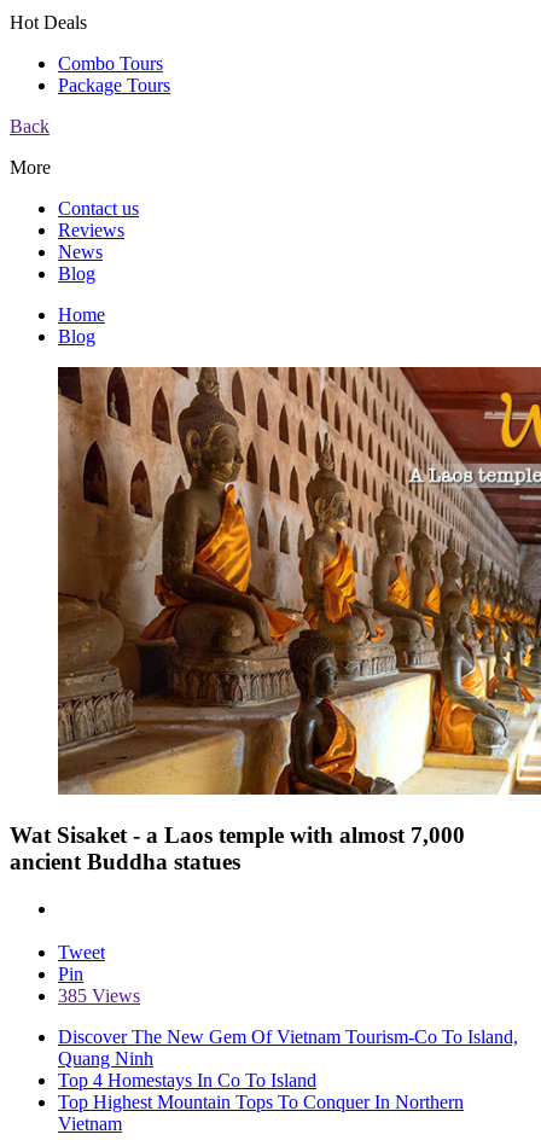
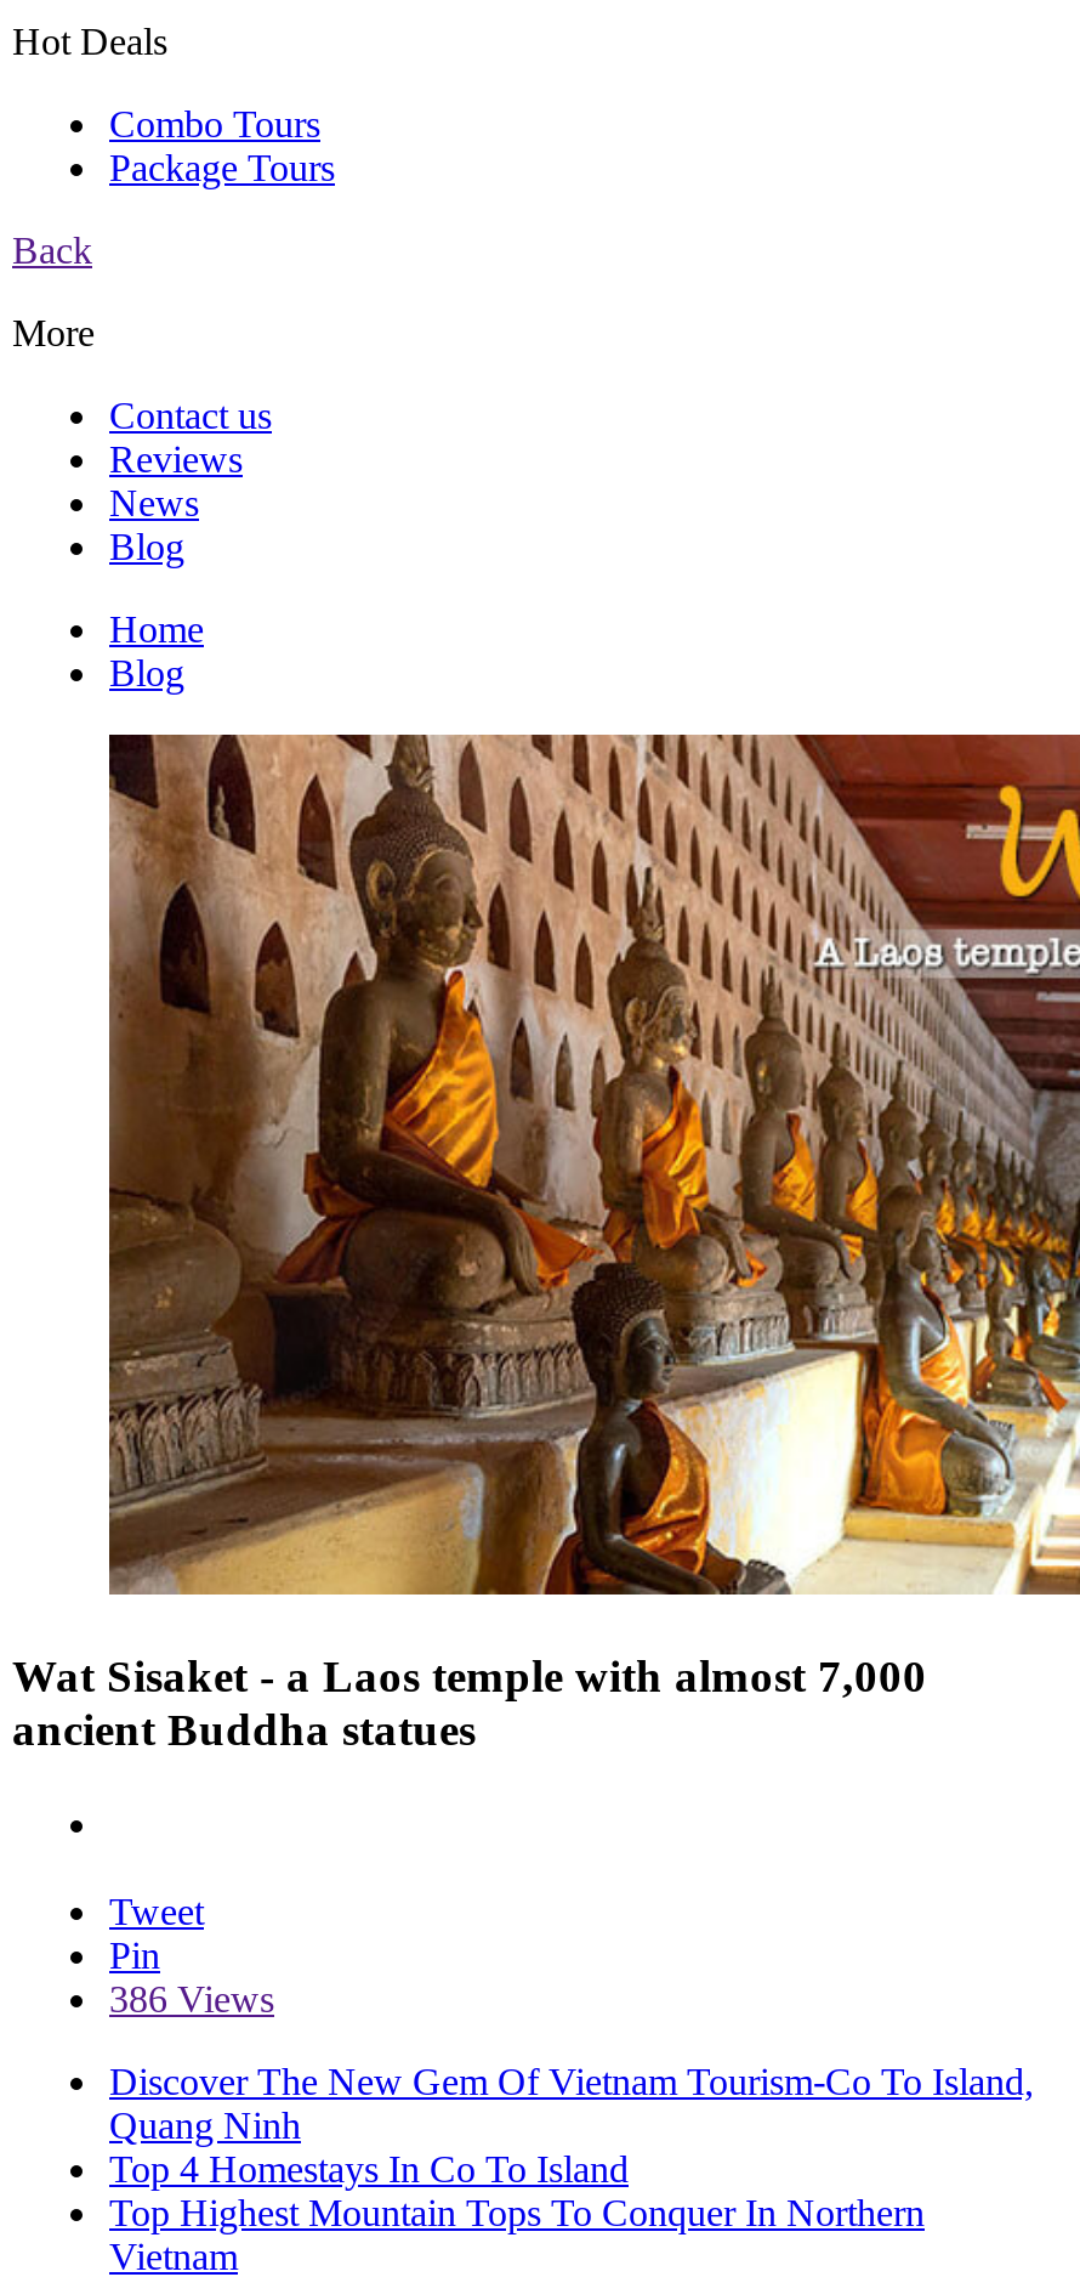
[58,986,140,1007] 385 Views -> [109,1979,274,2021] 386 Views

